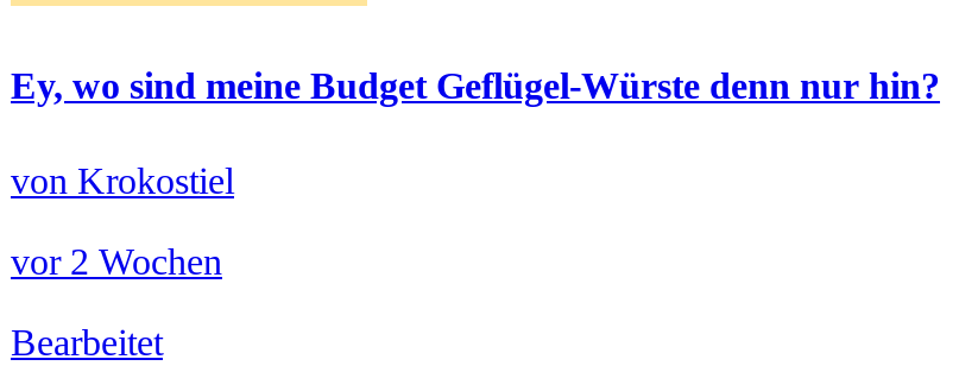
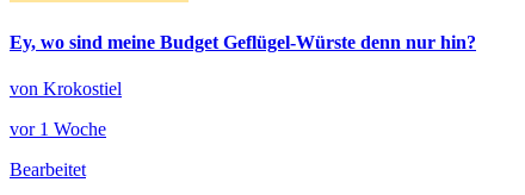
[11,241,222,281] vor 2 Wochen -> [10,119,106,139] vor 1 Woche

